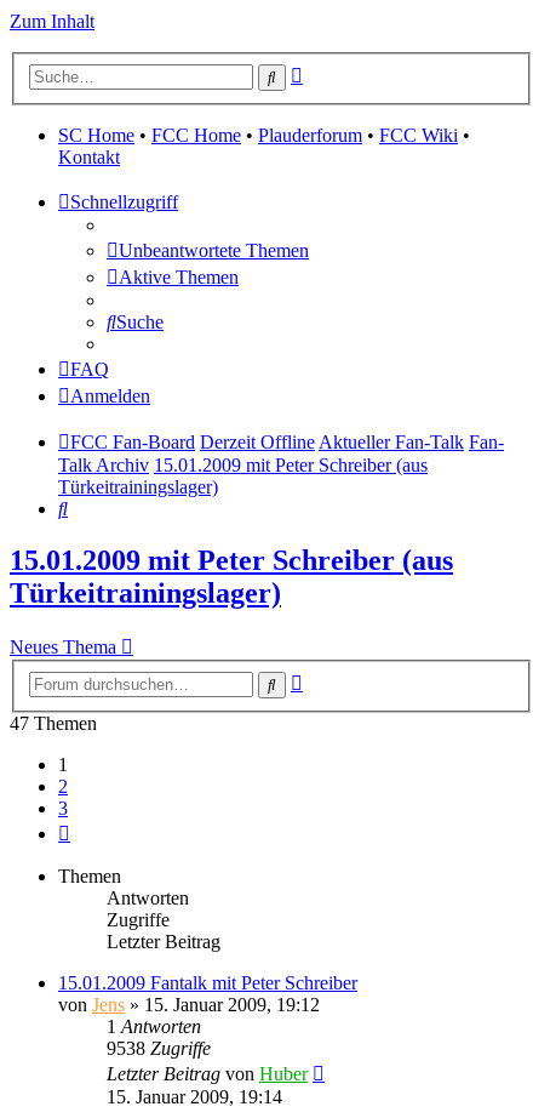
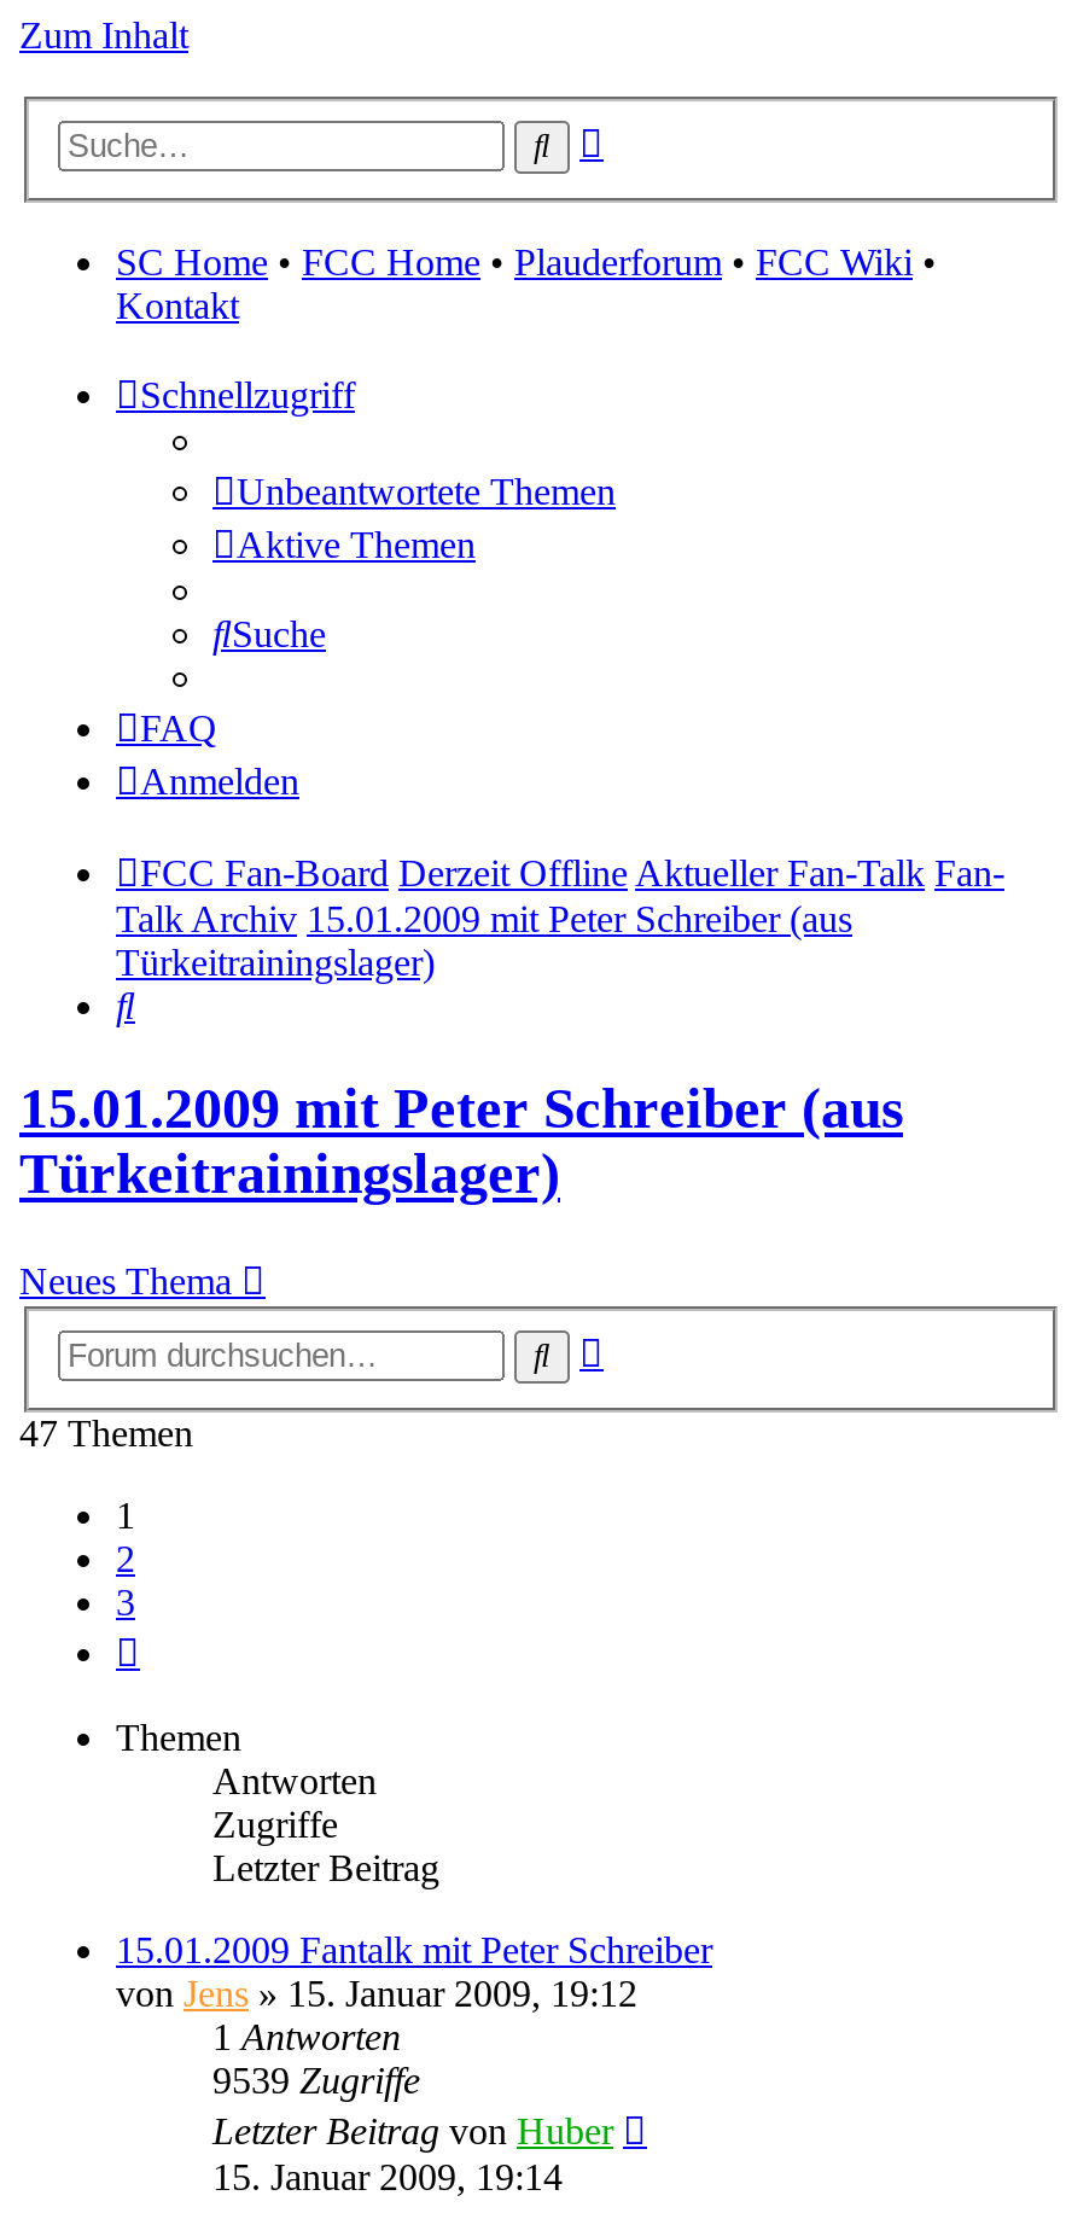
[107,1038,211,1059] 9538 Zugriffe -> [212,2060,420,2101] 9539 Zugriffe

